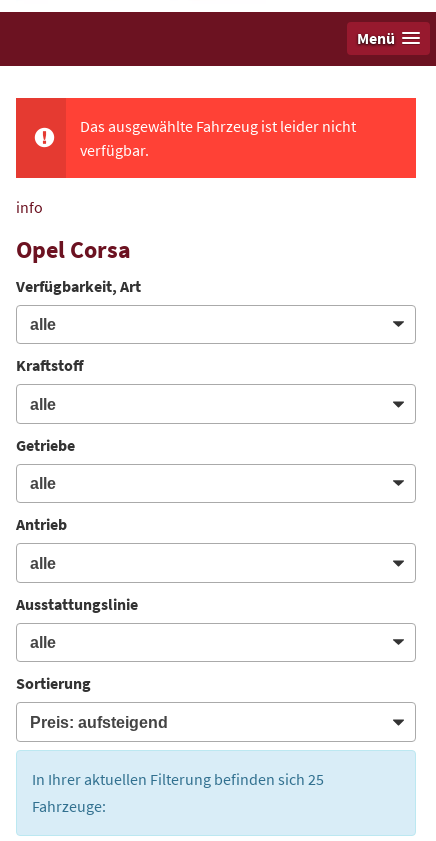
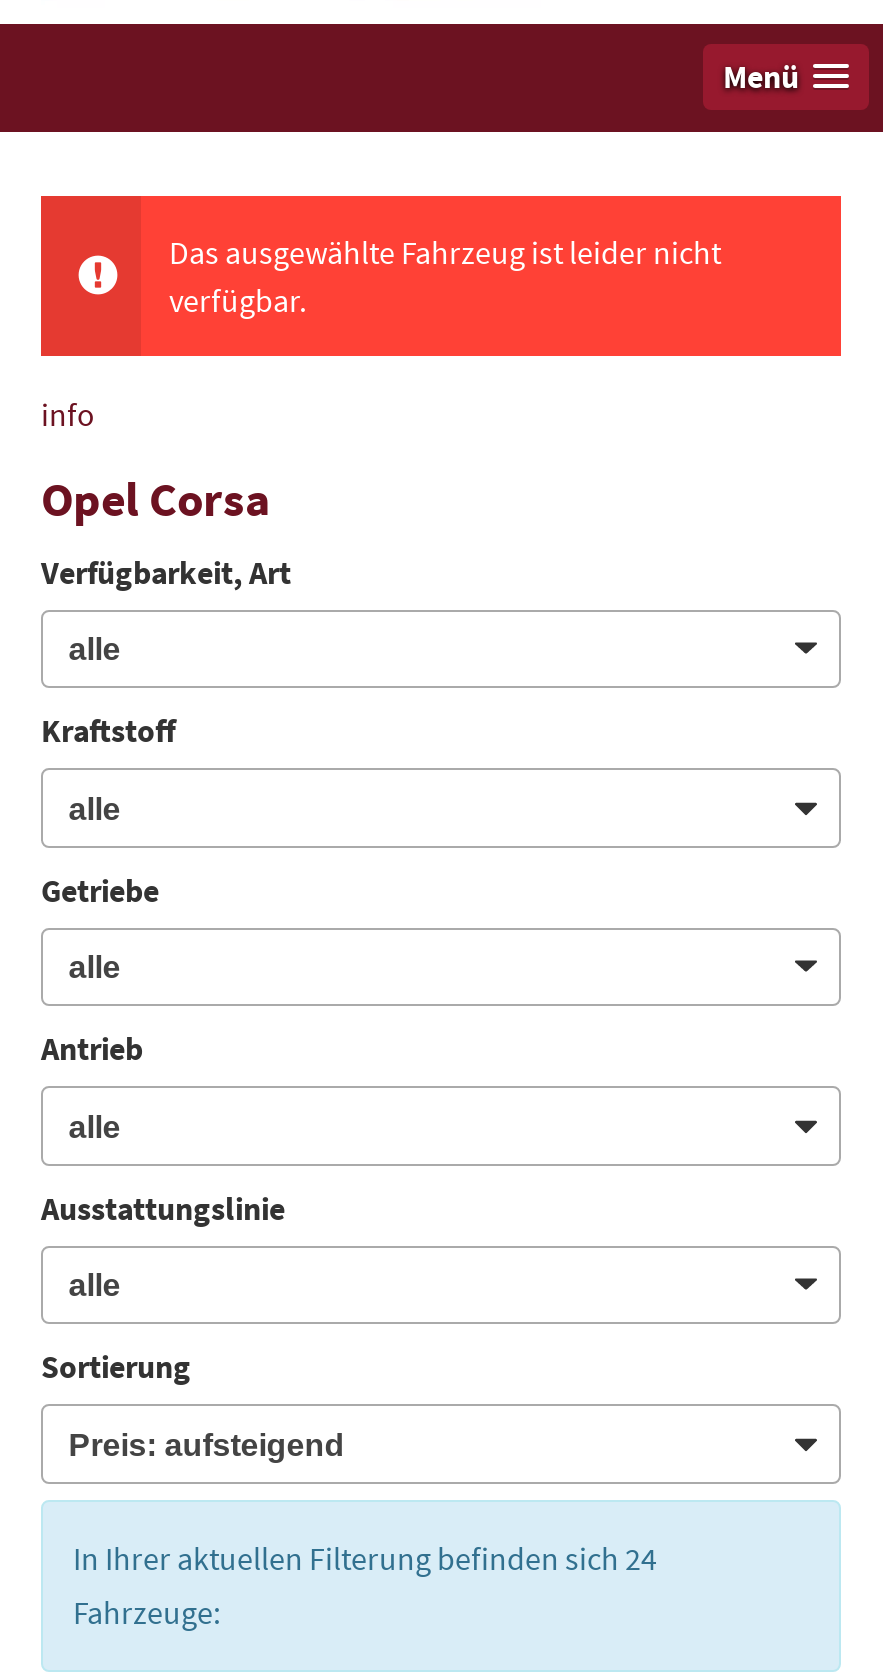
[32,769,324,789] In Ihrer aktuellen Filterung befinden sich 25 -> [73,1538,657,1578] In Ihrer aktuellen Filterung befinden sich 24

